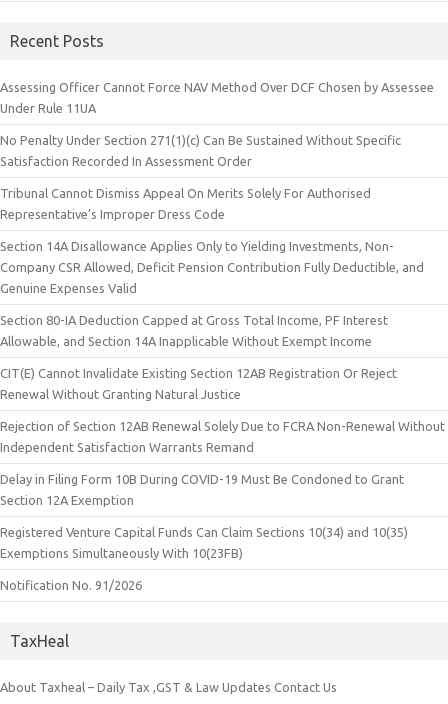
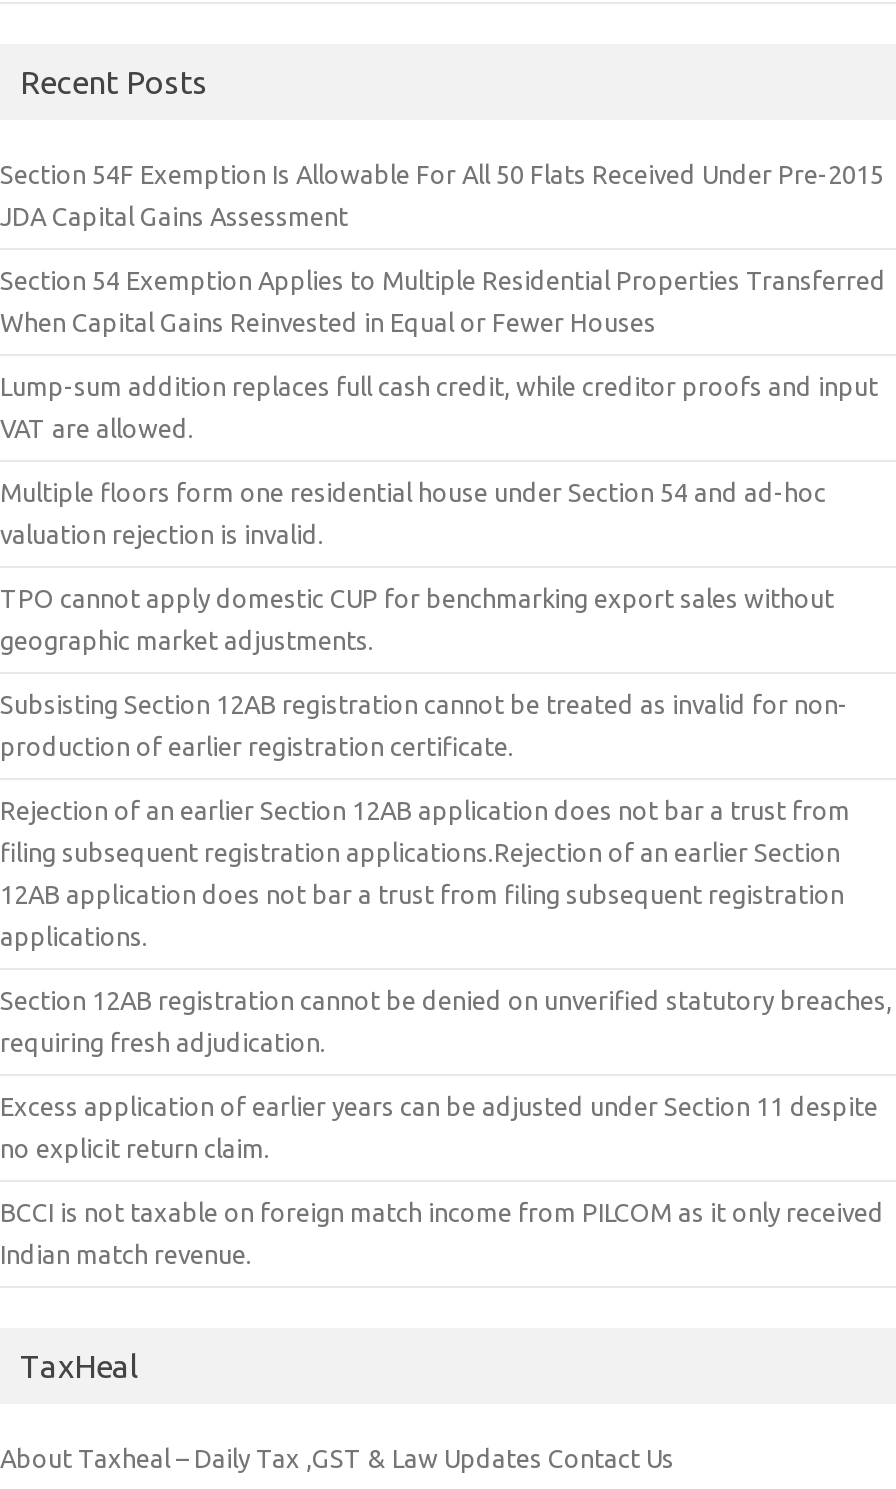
[0,80,445,592] Assessing Officer Cannot Force NAV Method Over DCF Chosen by Assessee | Under Rule 11UA | No Penalty Under Section 271(1)(c) Can Be Sustained Without Specific | Satisfaction Recorded In Assessment Order | Tribunal Cannot Dismiss Appeal On Merits Solely For Authorised | Representative’s Improper Dress Code | Section 14A Disallowance Applies Only to Yielding Investments, Non- | Company CSR Allowed, Deficit Pension Contribution Fully Deductible, and | Genuine Expenses Valid | Section 80-IA Deduction Capped at Gross Total Income, PF Interest | Allowable, and Section 14A Inapplicable Without Exempt Income | CIT(E) Cannot Invalidate Existing Section 12AB Registration Or Reject | Renewal Without Granting Natural Justice | Rejection of Section 12AB Renewal Solely Due to FCRA Non-Renewal Without | Independent Satisfaction Warrants Remand | Delay in Filing Form 10B During COVID-19 Must Be Condoned to Grant | Section 12A Exemption | Registered Venture Capital Funds Can Claim Sections 10(34) and 10(35) | Exemptions Simultaneously With 10(23FB) | Notification No. 91/2026 -> [0,160,892,1268] Section 54F Exemption Is Allowable For All 50 Flats Received Under Pre-2015 | JDA Capital Gains Assessment | Section 54 Exemption Applies to Multiple Residential Properties Transferred | When Capital Gains Reinvested in Equal or Fewer Houses | Lump-sum addition replaces full cash credit, while creditor proofs and input | VAT are allowed. | Multiple floors form one residential house under Section 54 and ad-hoc | valuation rejection is invalid. | TPO cannot apply domestic CUP for benchmarking export sales without | geographic market adjustments. | Subsisting Section 12AB registration cannot be treated as invalid for non- | production of earlier registration certificate. | Rejection of an earlier Section 12AB application does not bar a trust from | filing subsequent registration applications.Rejection of an earlier Section | 12AB application does not bar a trust from filing subsequent registration | applications. | Section 12AB registration cannot be denied on unverified statutory breaches, | requiring fresh adjudication. | Excess application of earlier years can be adjusted under Section 11 despite | no explicit return claim. | BCCI is not taxable on foreign match income from PILCOM as it only received | Indian match revenue.

